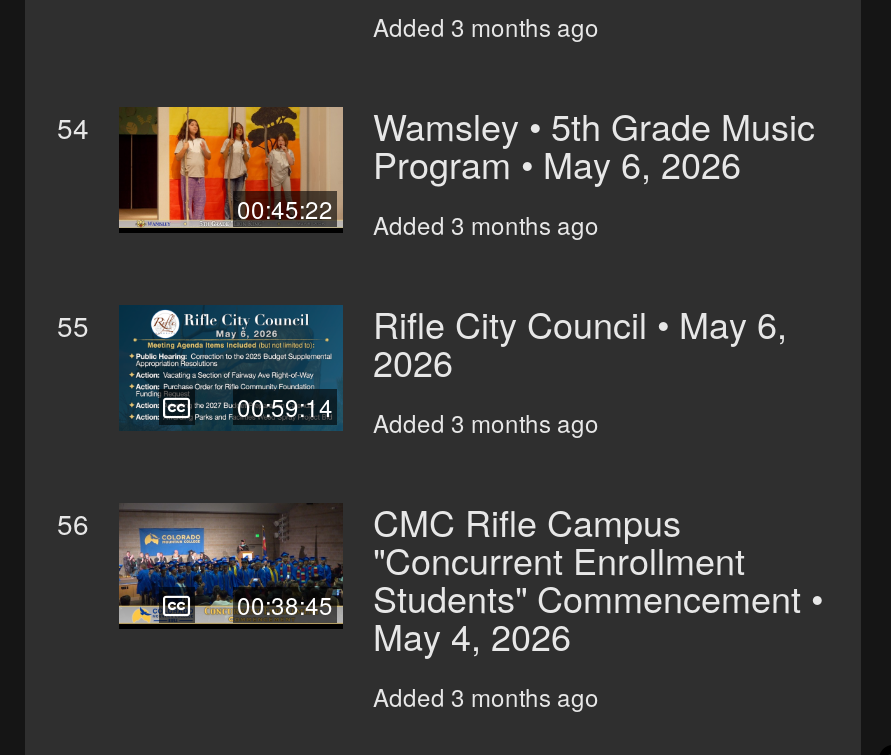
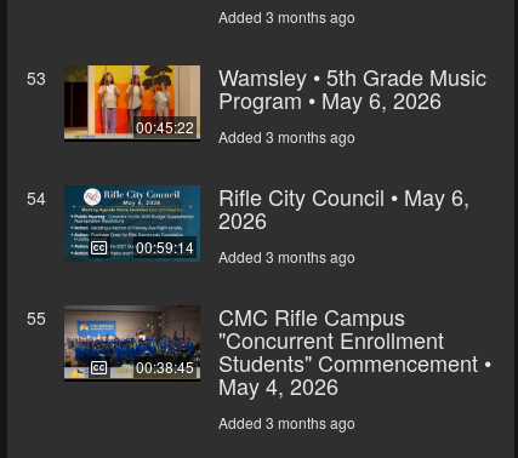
[57,107,89,147] 54 -> [27,66,46,90] 53
[57,305,89,345] 55 -> [27,186,46,210] 54
[57,503,89,543] 56 -> [27,305,46,330] 55

